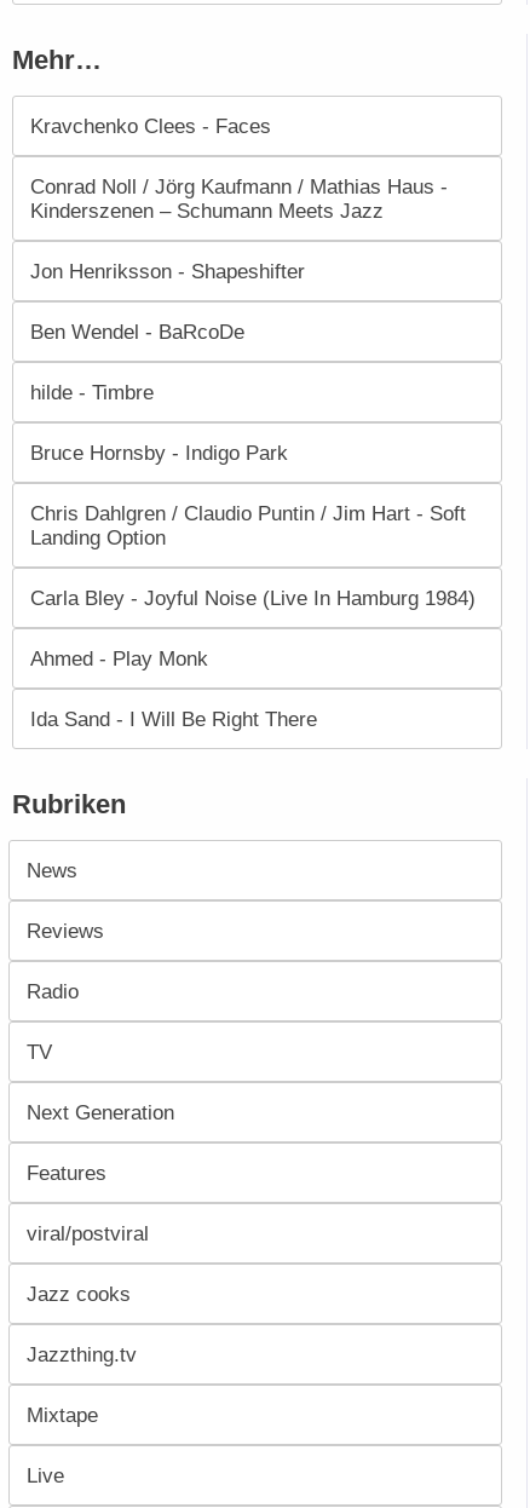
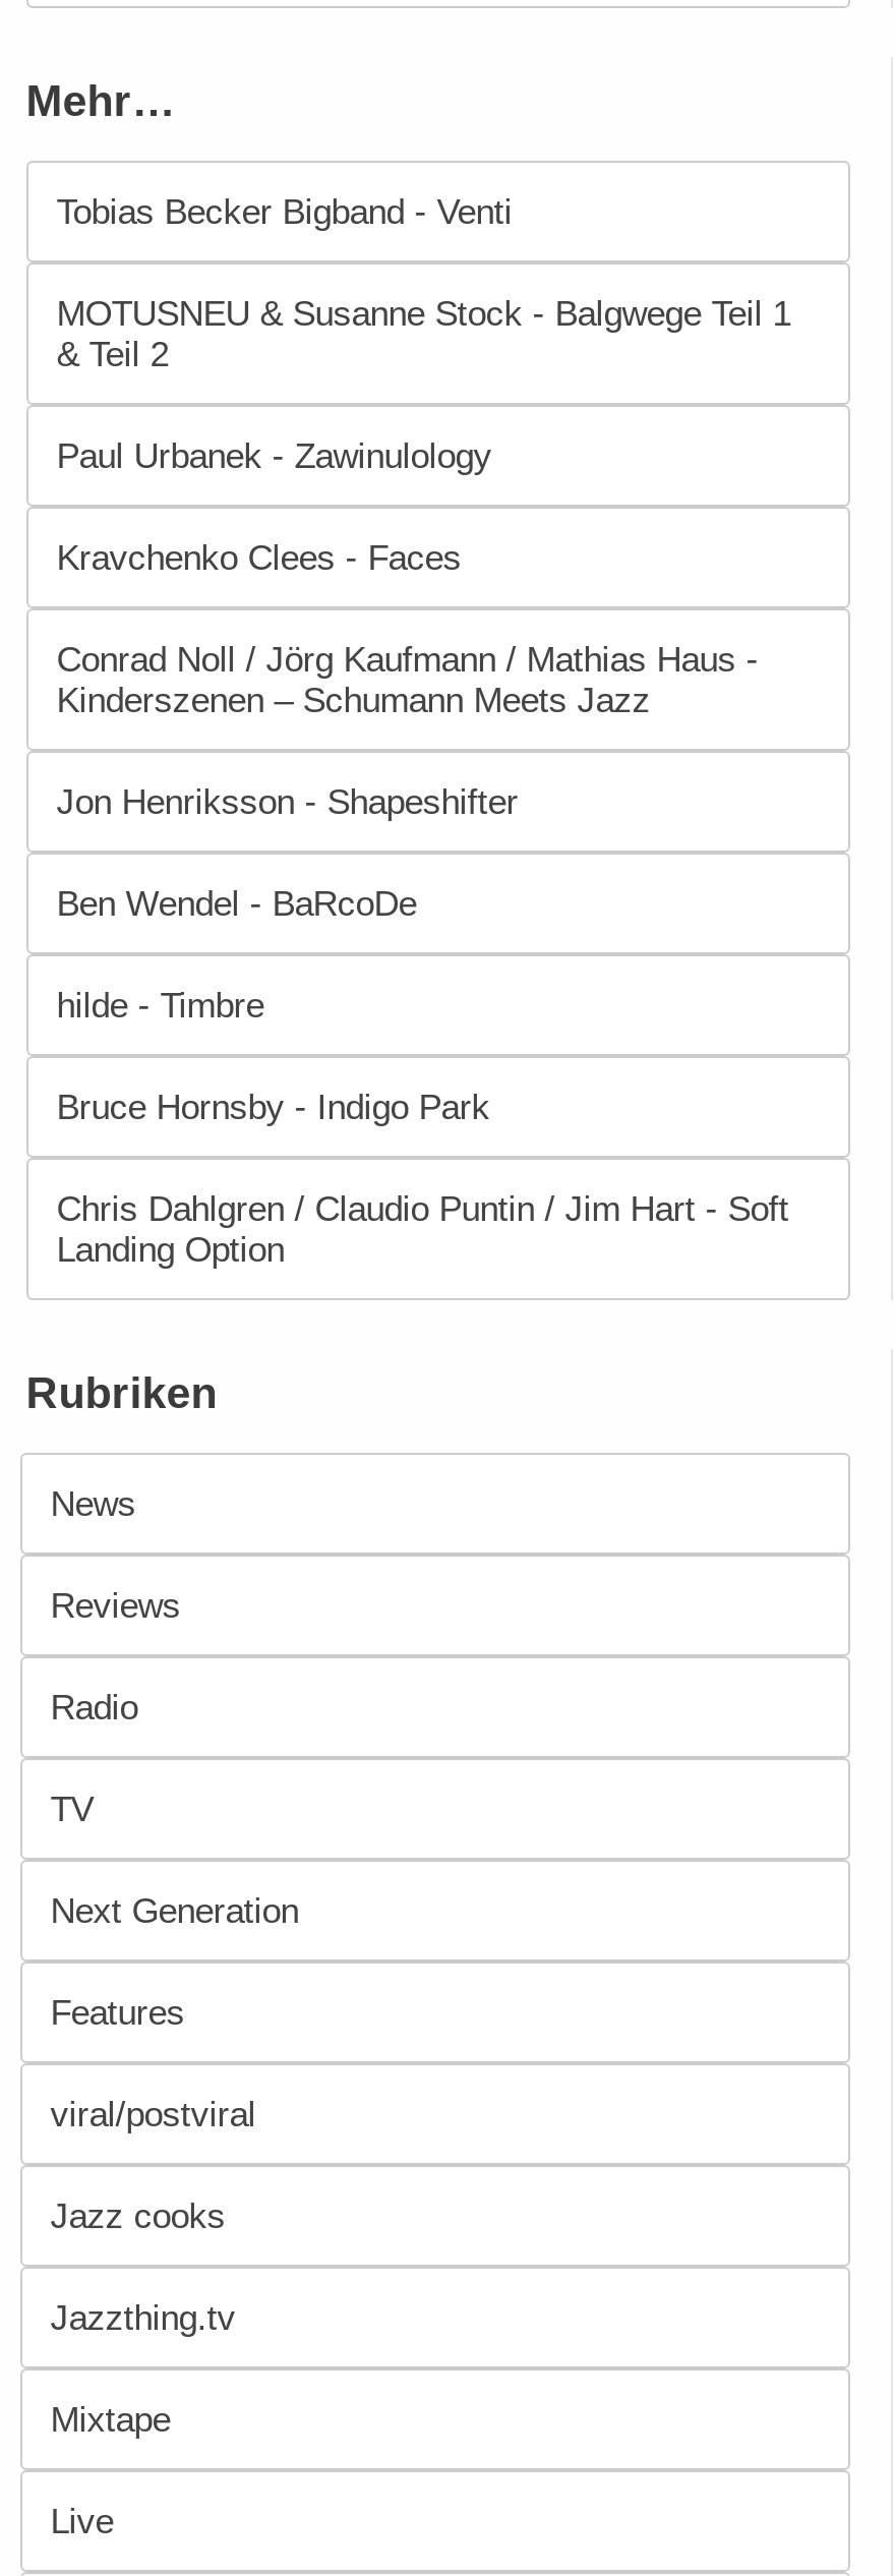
none -> [57,190,791,475] Tobias Becker Bigband - Venti | MOTUSNEU & Susanne Stock - Balgwege Teil 1 | & Teil 2 | Paul Urbanek - Zawinulology
moved [30,113,466,549] -> [57,536,789,1269]: Kravchenko Clees - Faces | Conrad Noll / Jörg Kaufmann / Mathias Haus - | Kinderszenen – Schumann Meets Jazz | ... | Chris Dahlgren / Claudio Puntin / Jim Hart - Soft | Landing Option
[30,585,475,730] Carla Bley - Joyful Noise (Live In Hamburg 1984) | Ahmed - Play Monk | Ida Sand - I Will Be Right There -> none

